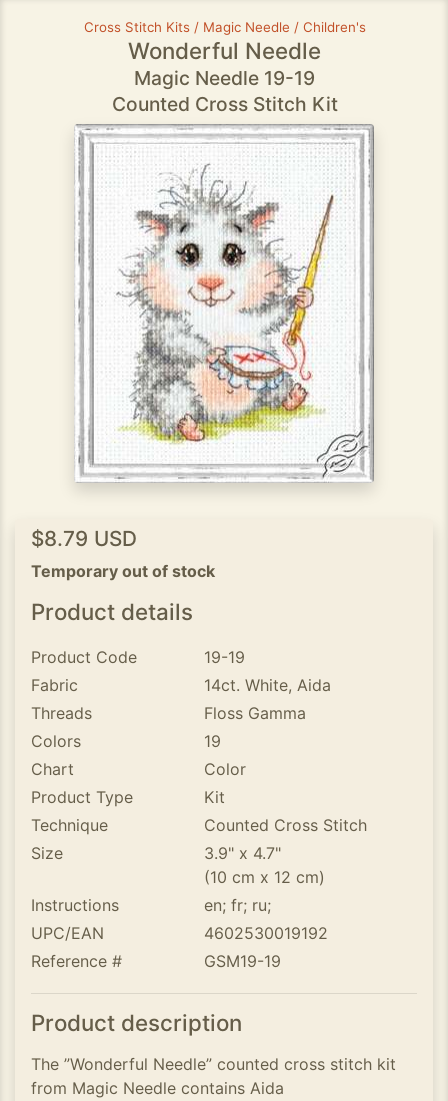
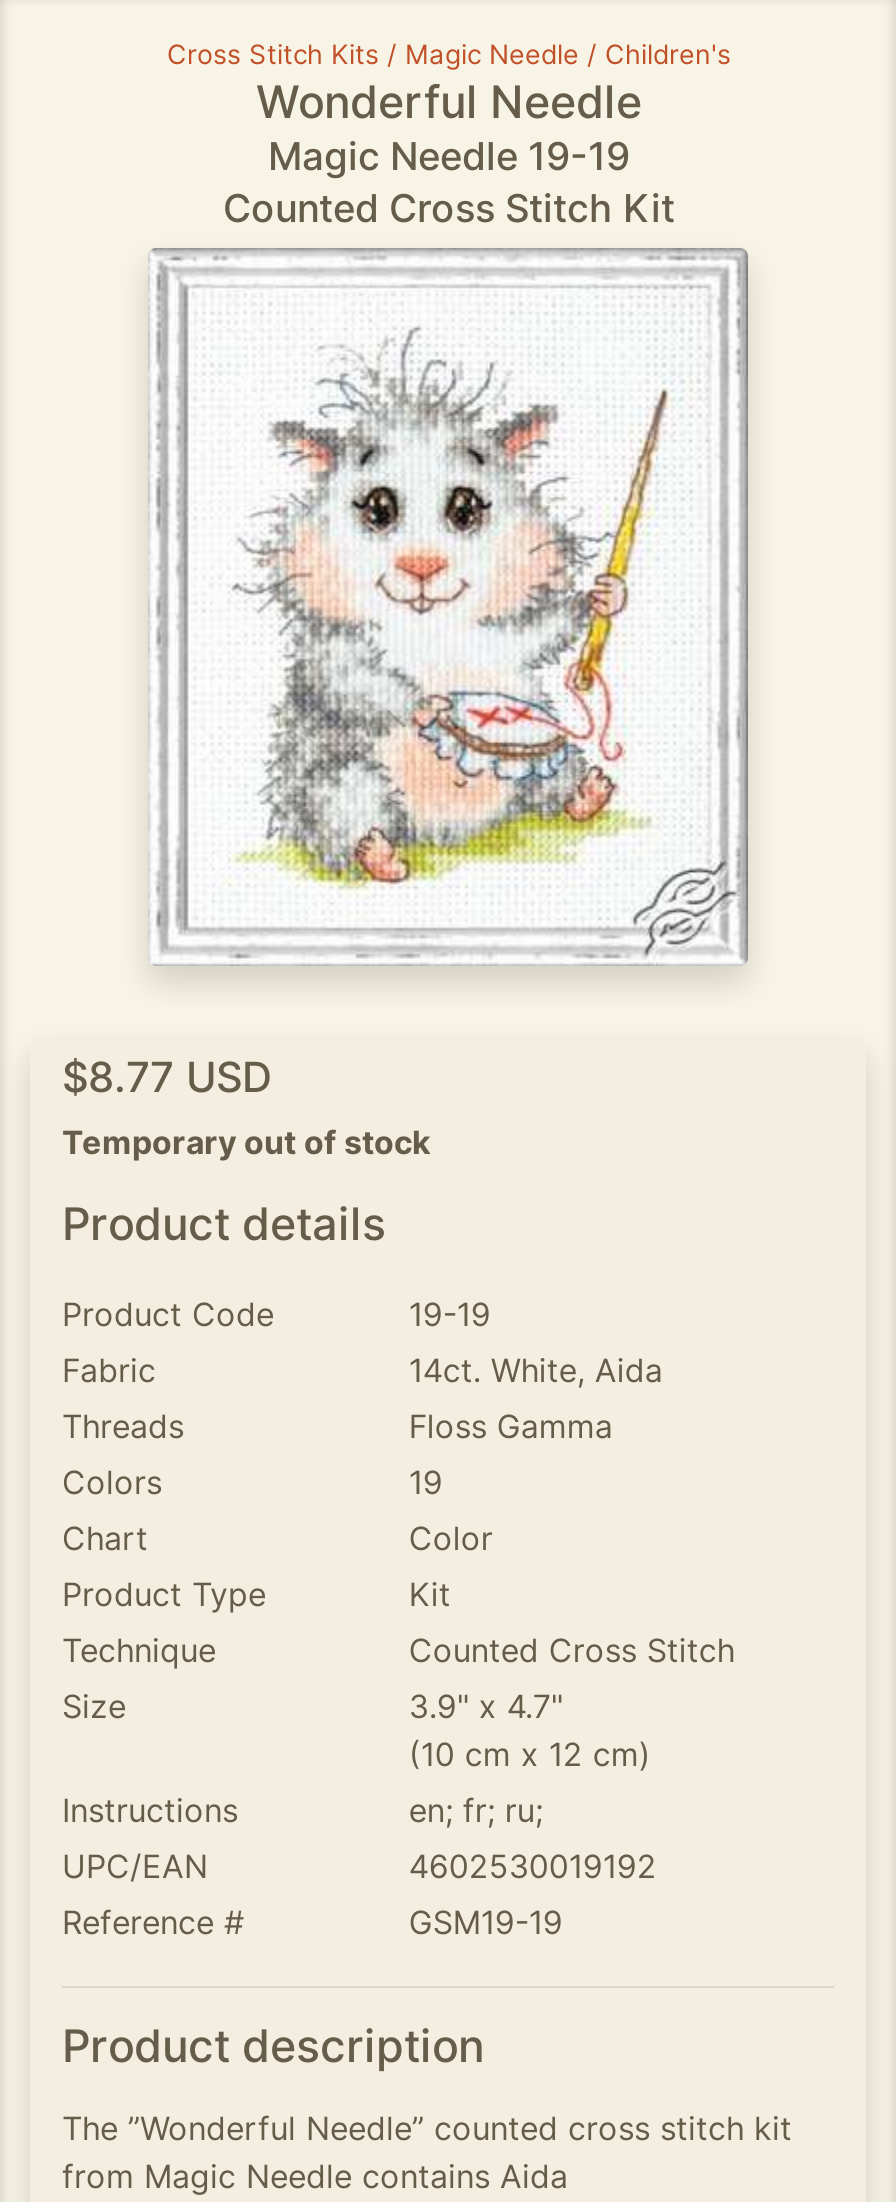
[31,526,137,551] $8.79 USD -> [62,1052,272,1102] $8.77 USD

